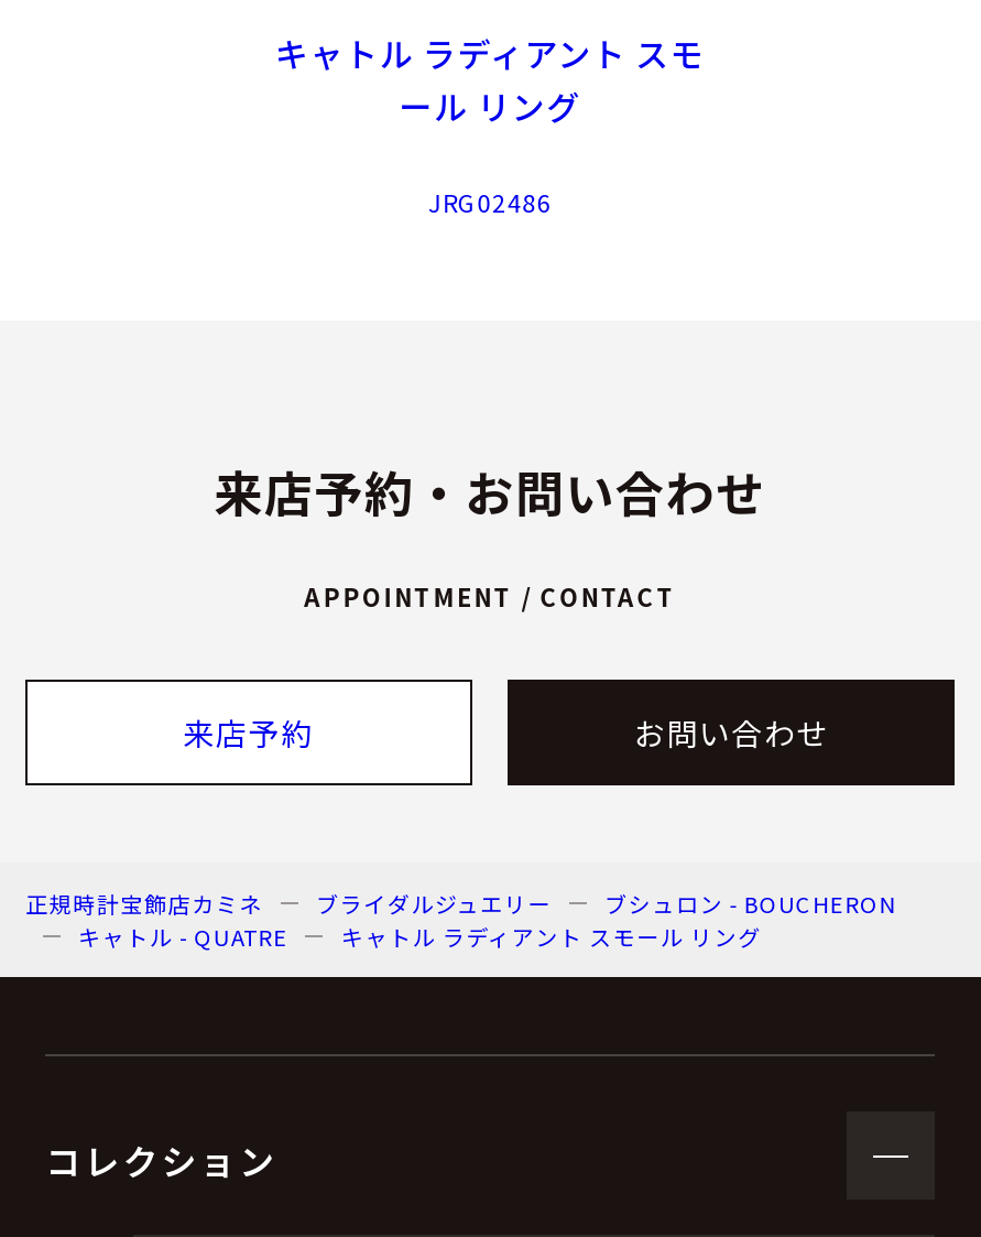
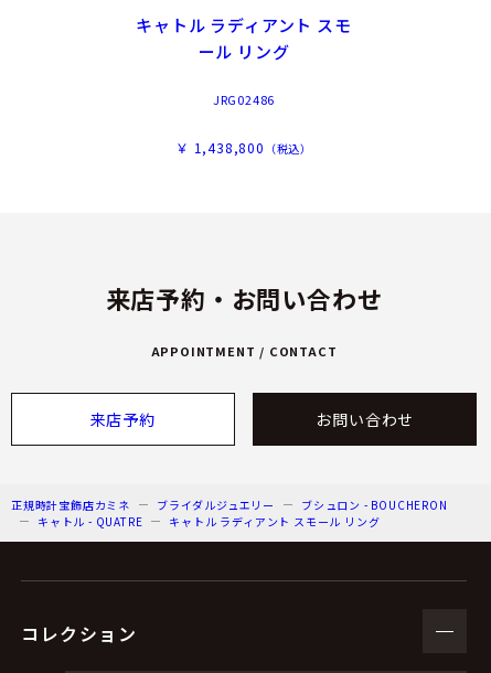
none -> [175,138,312,157] ￥ 1,438,800（税込）

